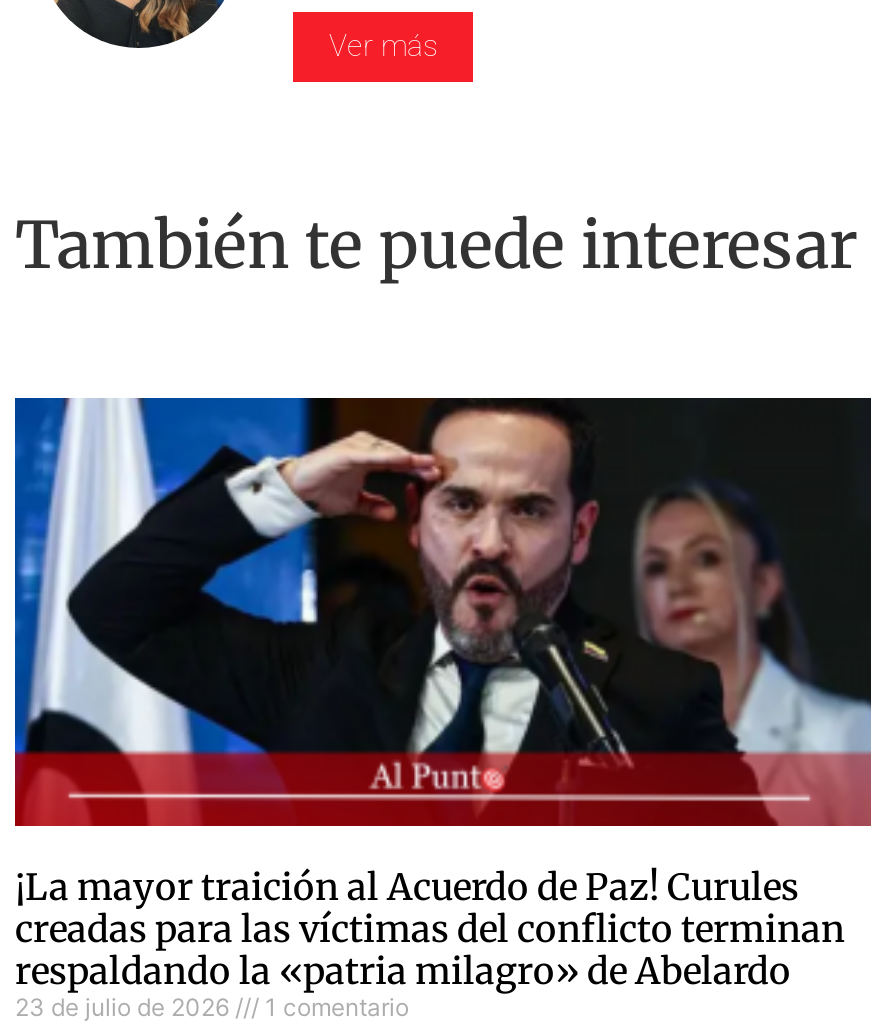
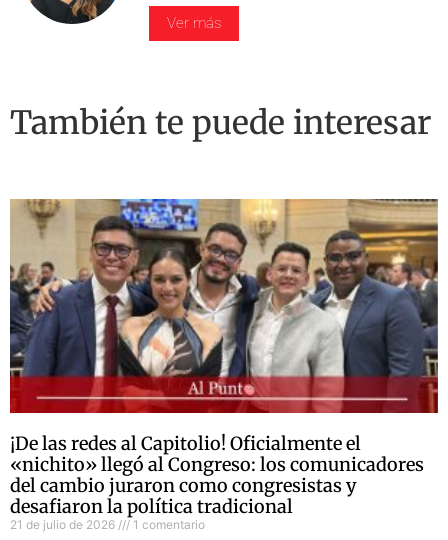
[13,396,873,1022] [image] | ¡La mayor traición al Acuerdo de Paz! Curules | creadas para las víctimas del conflicto terminan | respaldando la «patria milagro» de Abelardo | 23 de julio de 2026 -> [9,198,439,532] [image] | ¡De las redes al Capitolio! Oficialmente el | «nichito» llegó al Congreso: los comunicadores | del cambio juraron como congresistas y | desafiaron la política tradicional | 21 de julio de 2026

